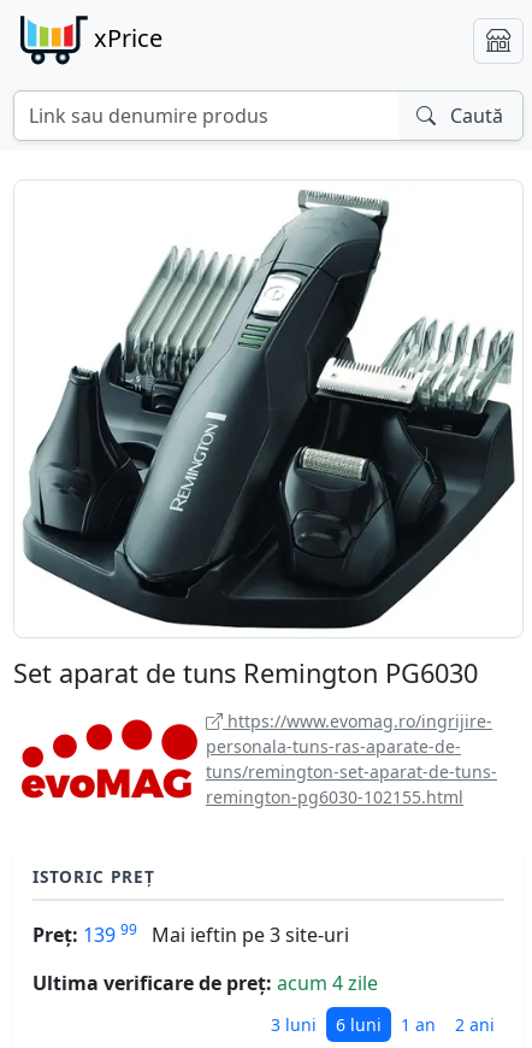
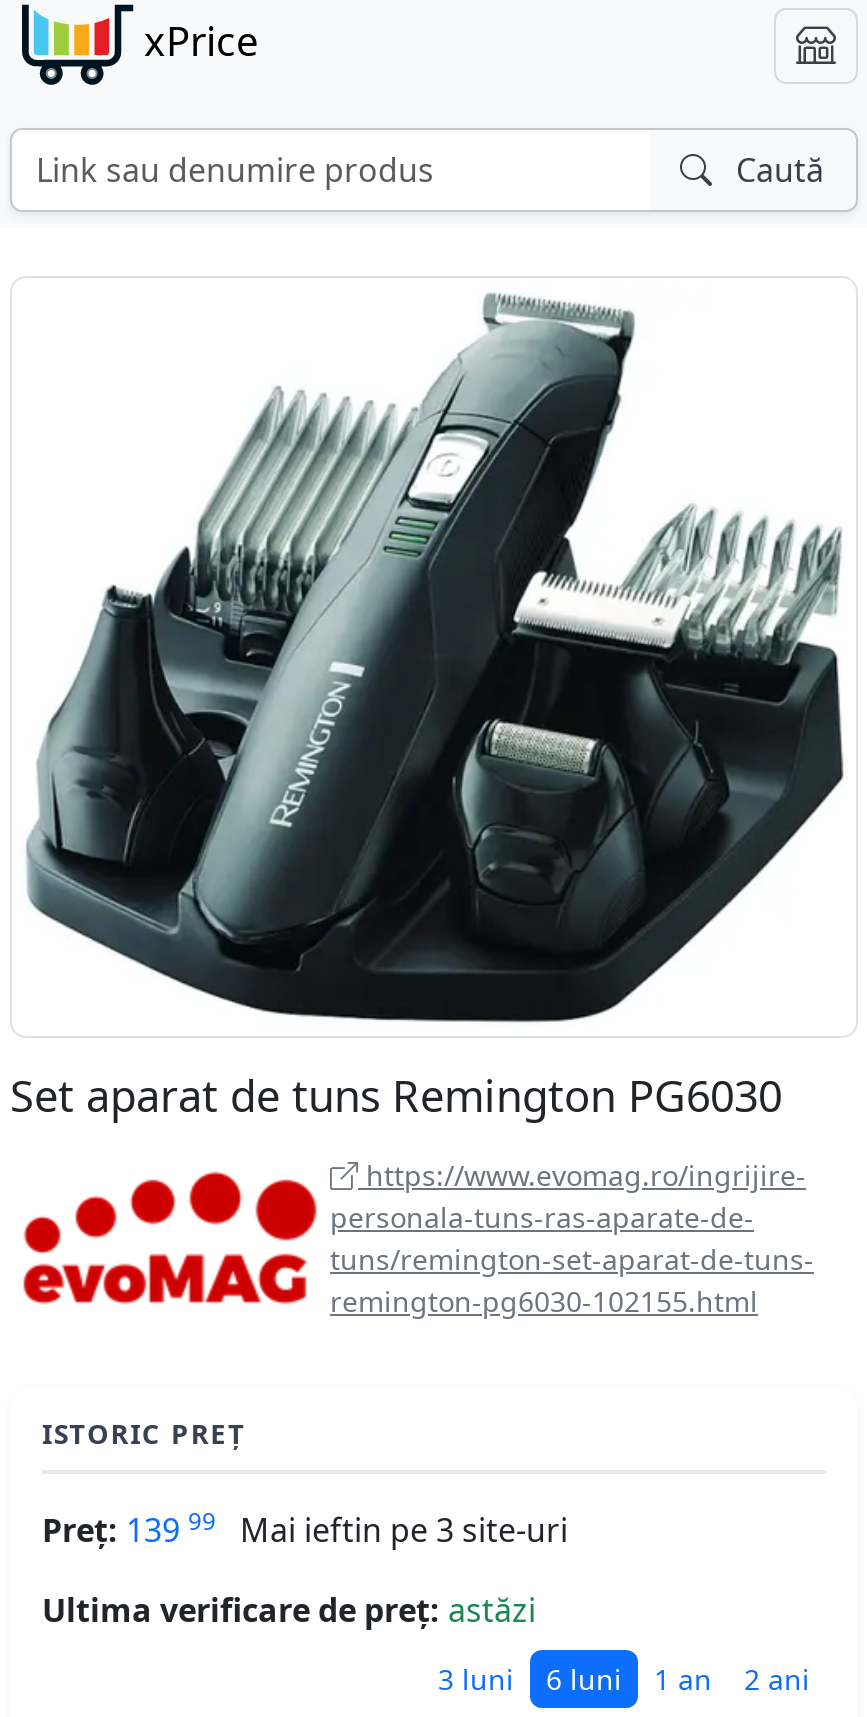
[32,970,378,997] Ultima verificare de preț: acum 4 zile -> [42,1589,536,1633] Ultima verificare de preț: astăzi

